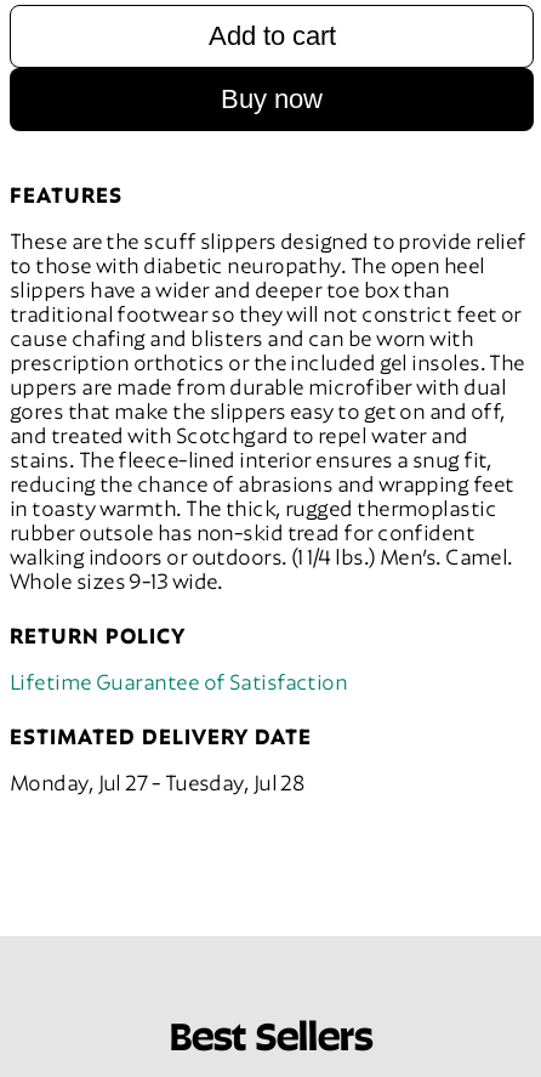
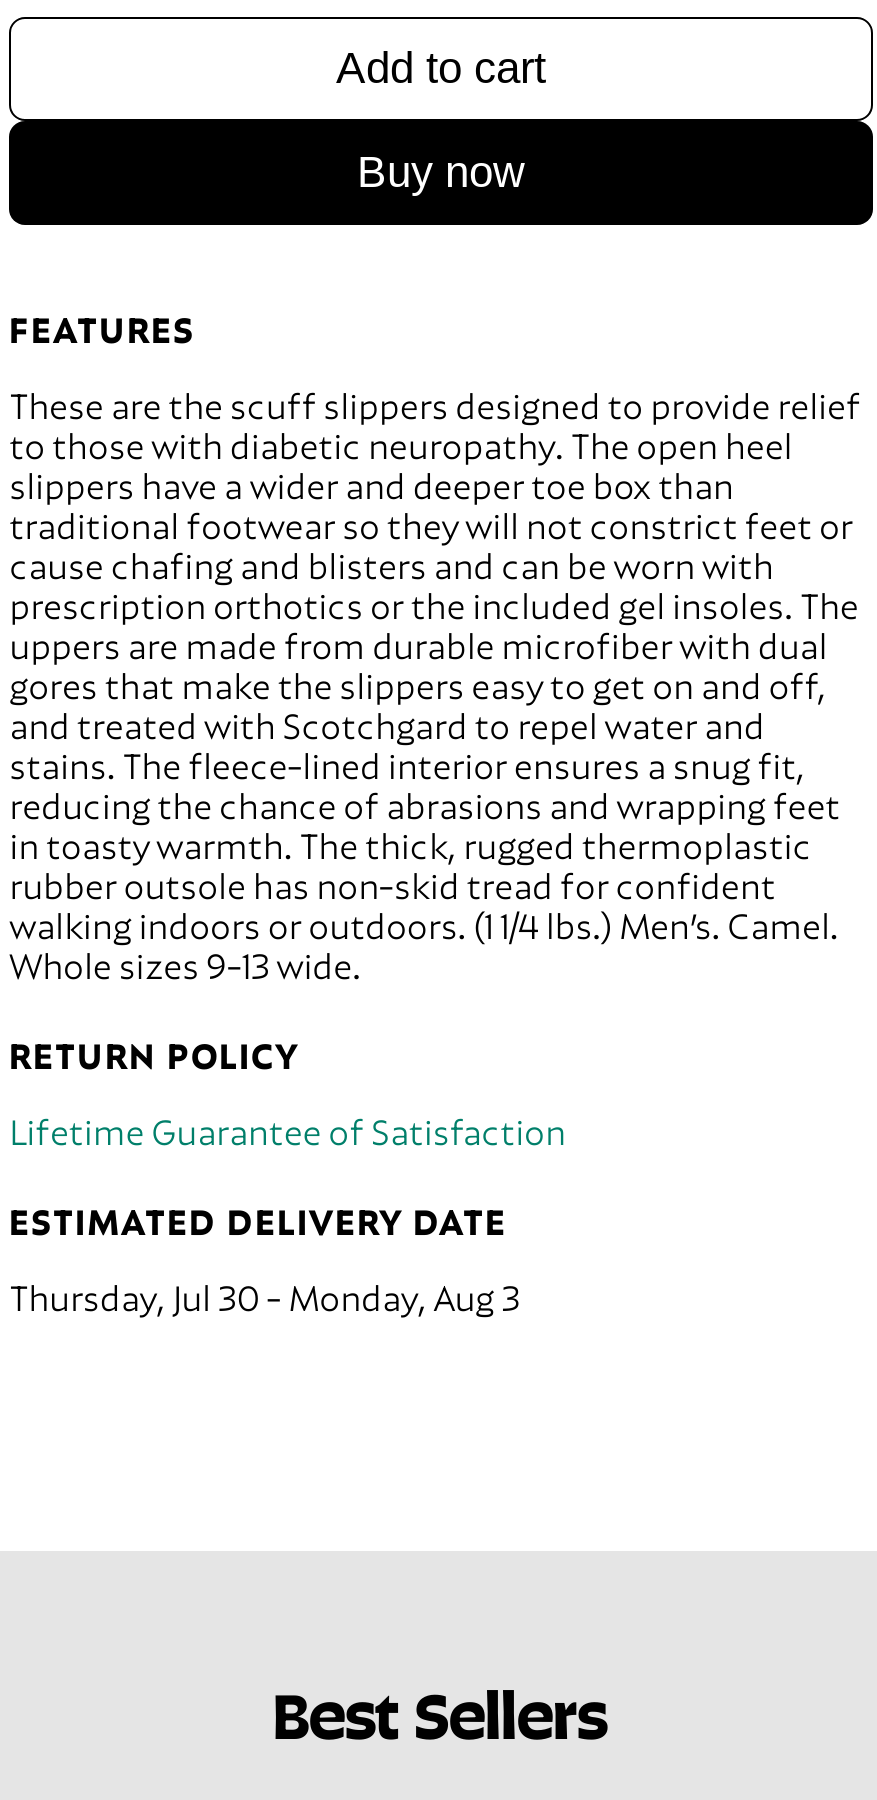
[10,767,304,795] Monday, Jul 27 - Tuesday, Jul 28 -> [9,1272,520,1318] Thursday, Jul 30 - Monday, Aug 3

